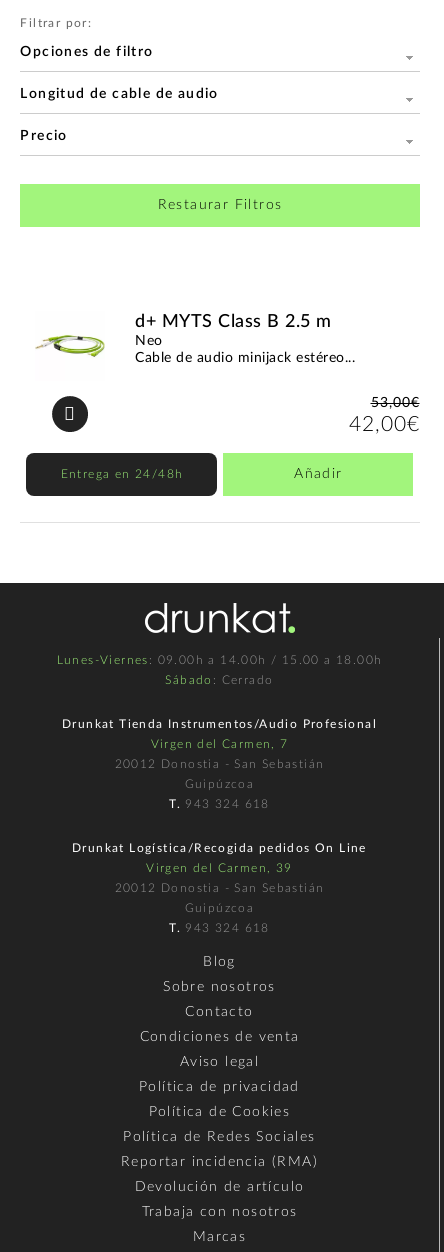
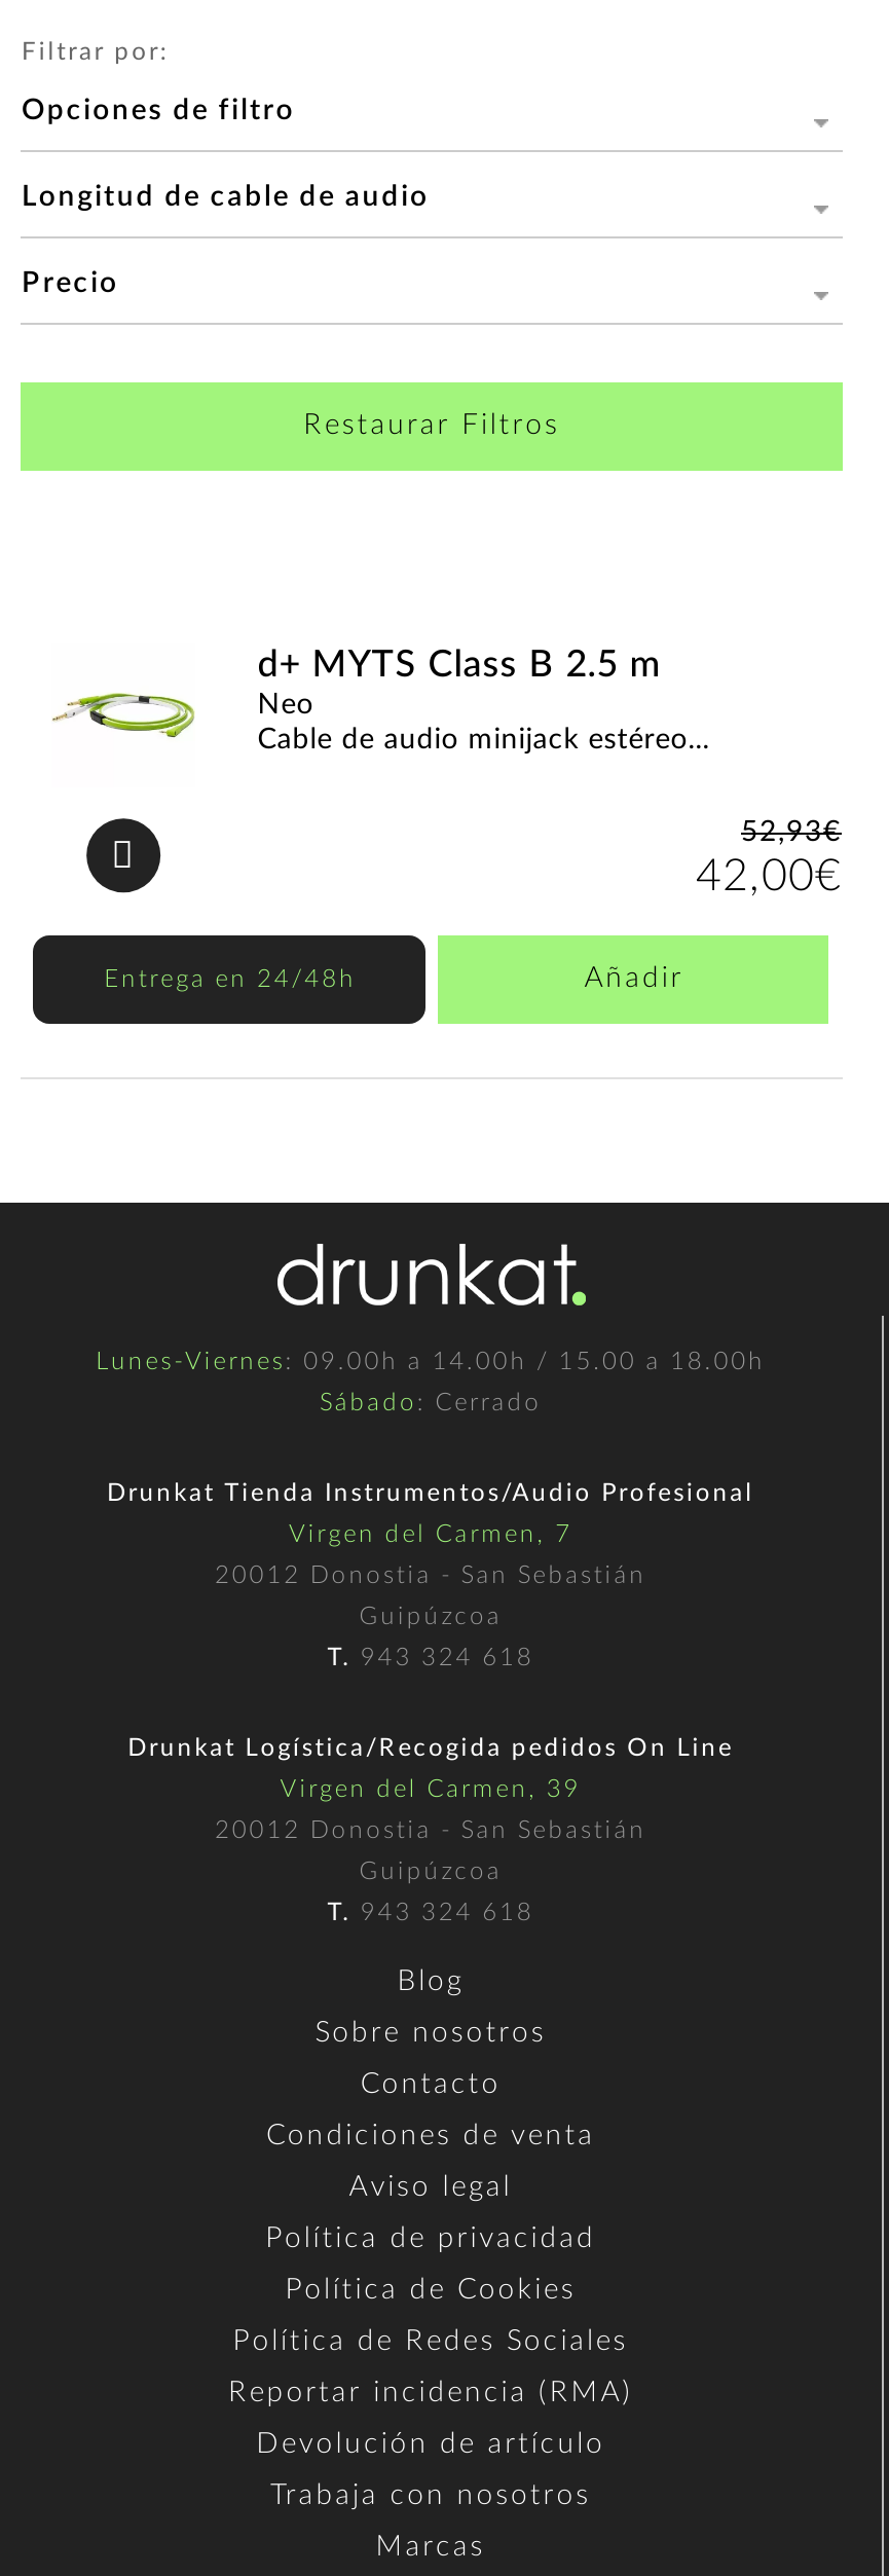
[370,396,419,410] 53,00€ -> [741,818,842,847] 52,93€

